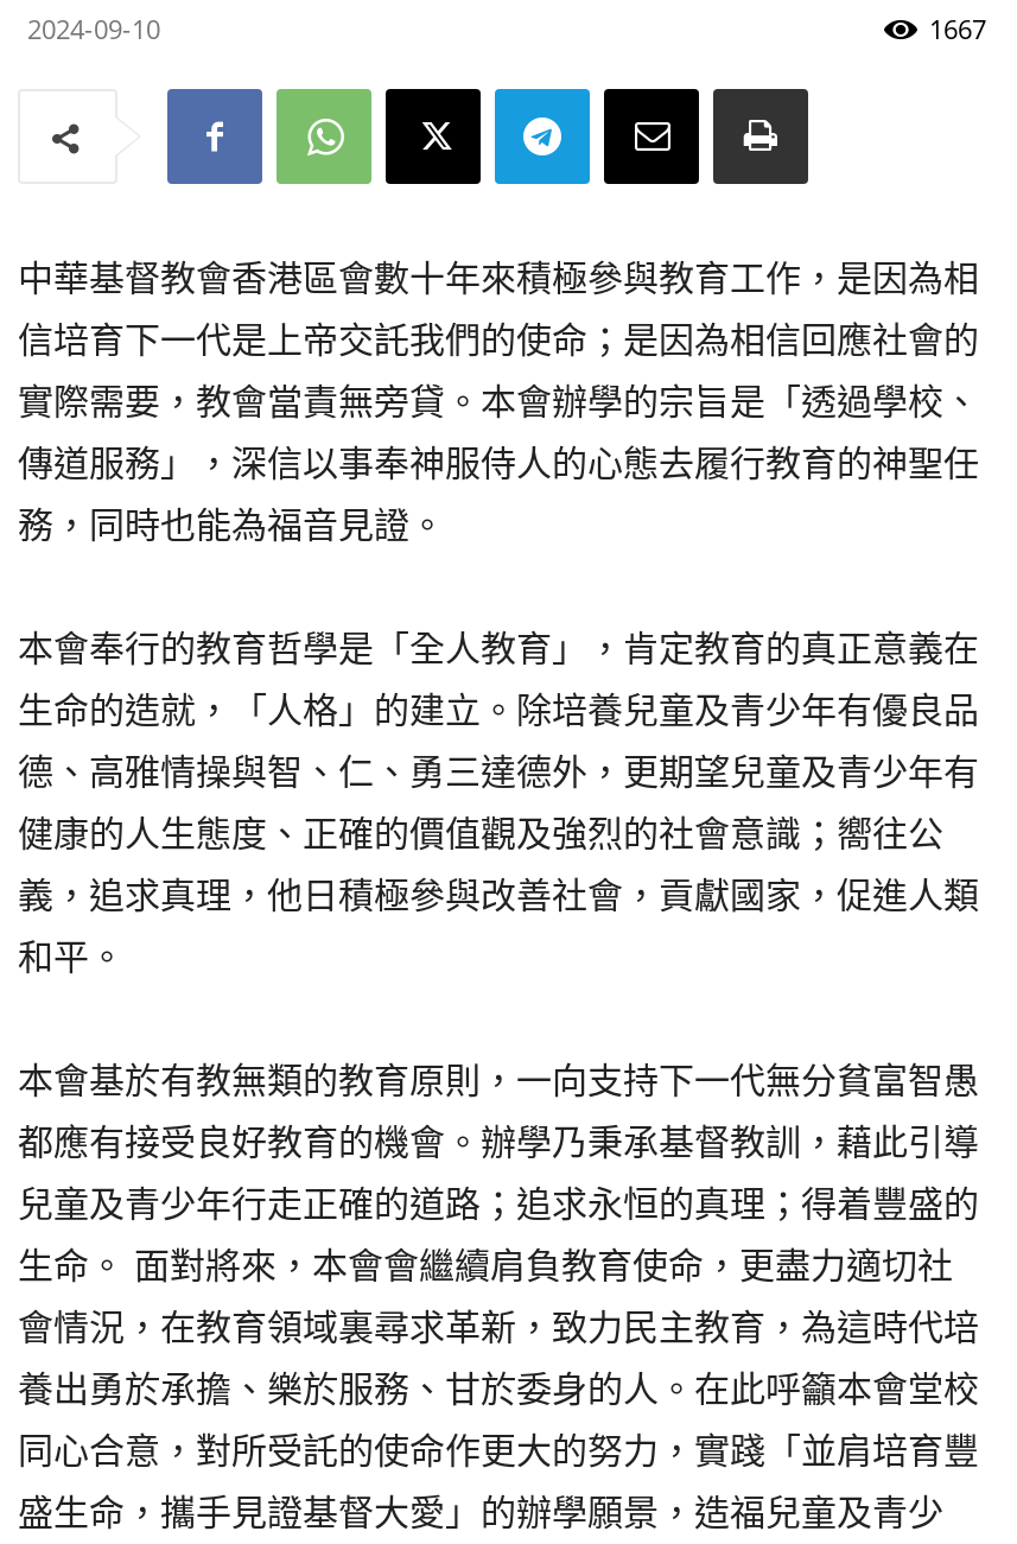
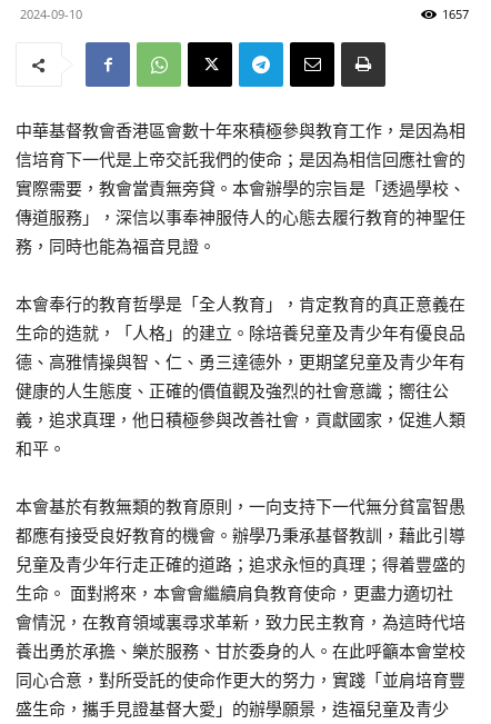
[929,11,986,46] 1667 -> [442,6,469,22] 1657

